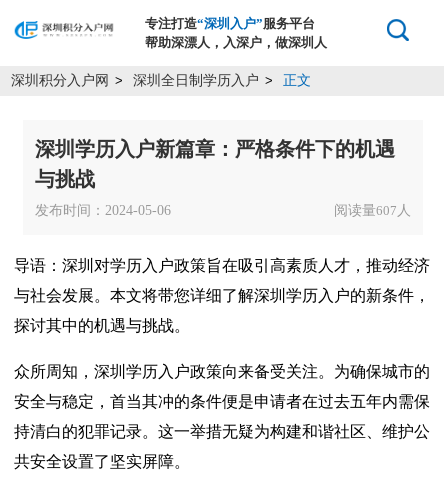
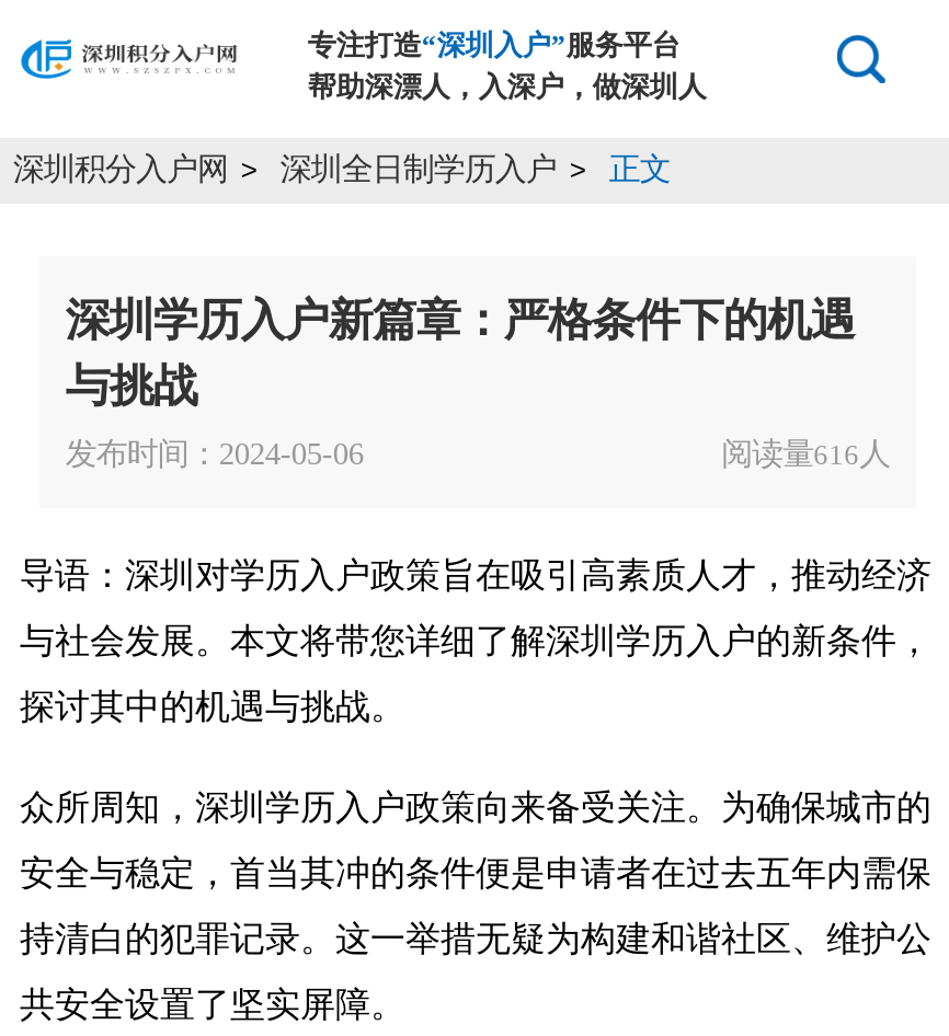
[334,202,411,218] 阅读量607人 -> [722,436,890,471] 阅读量616人

